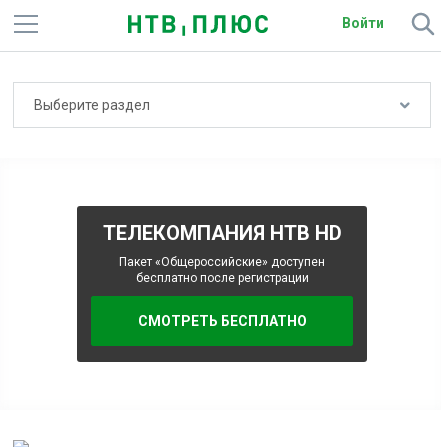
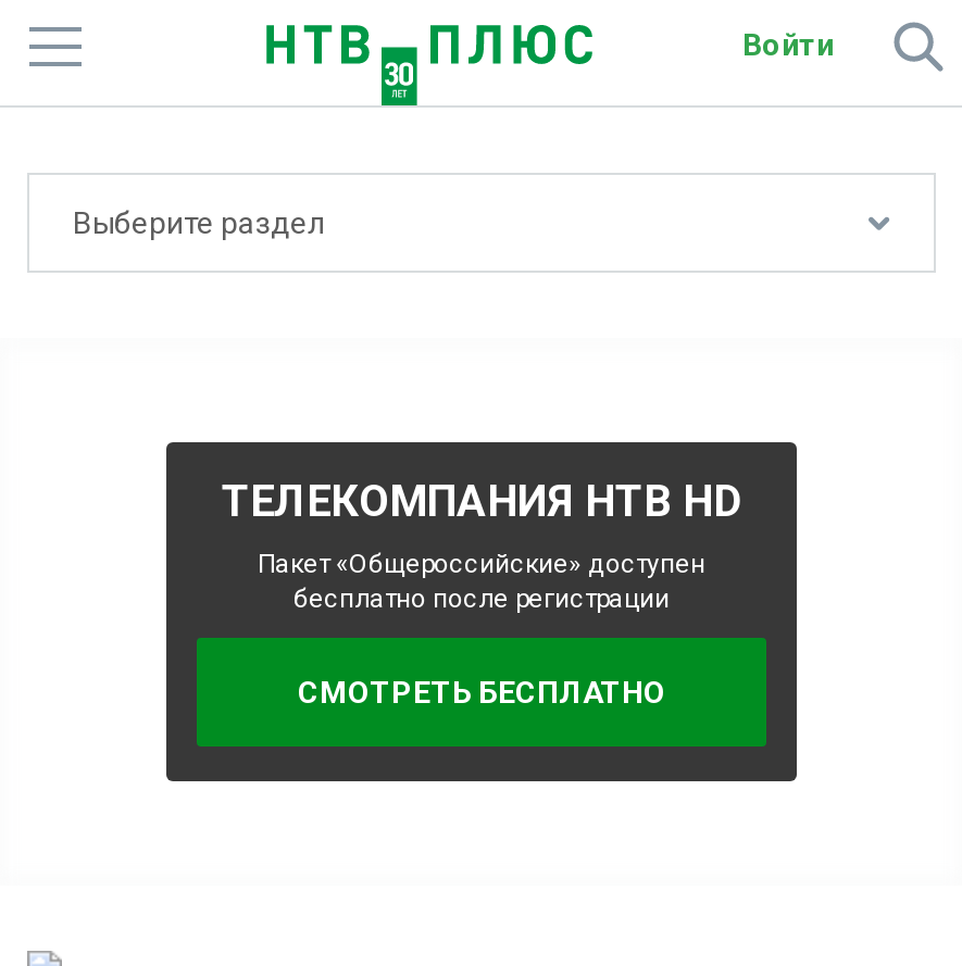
[123,14,273,51] [image] -> [264,23,595,108] [image]

